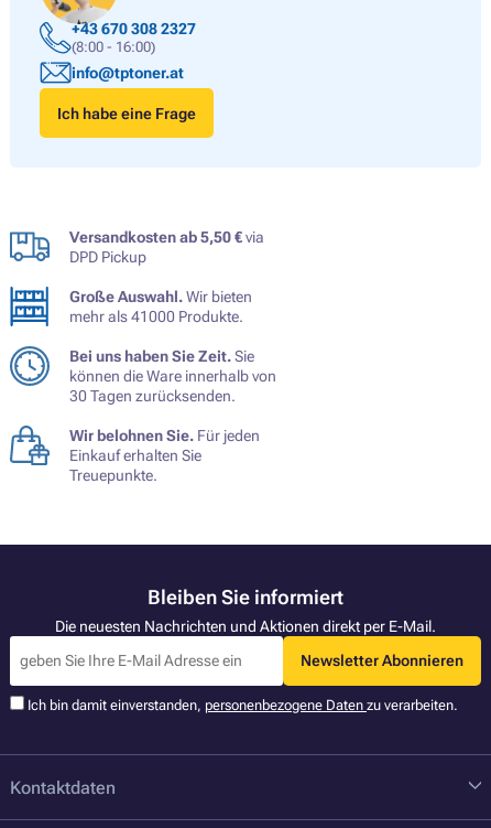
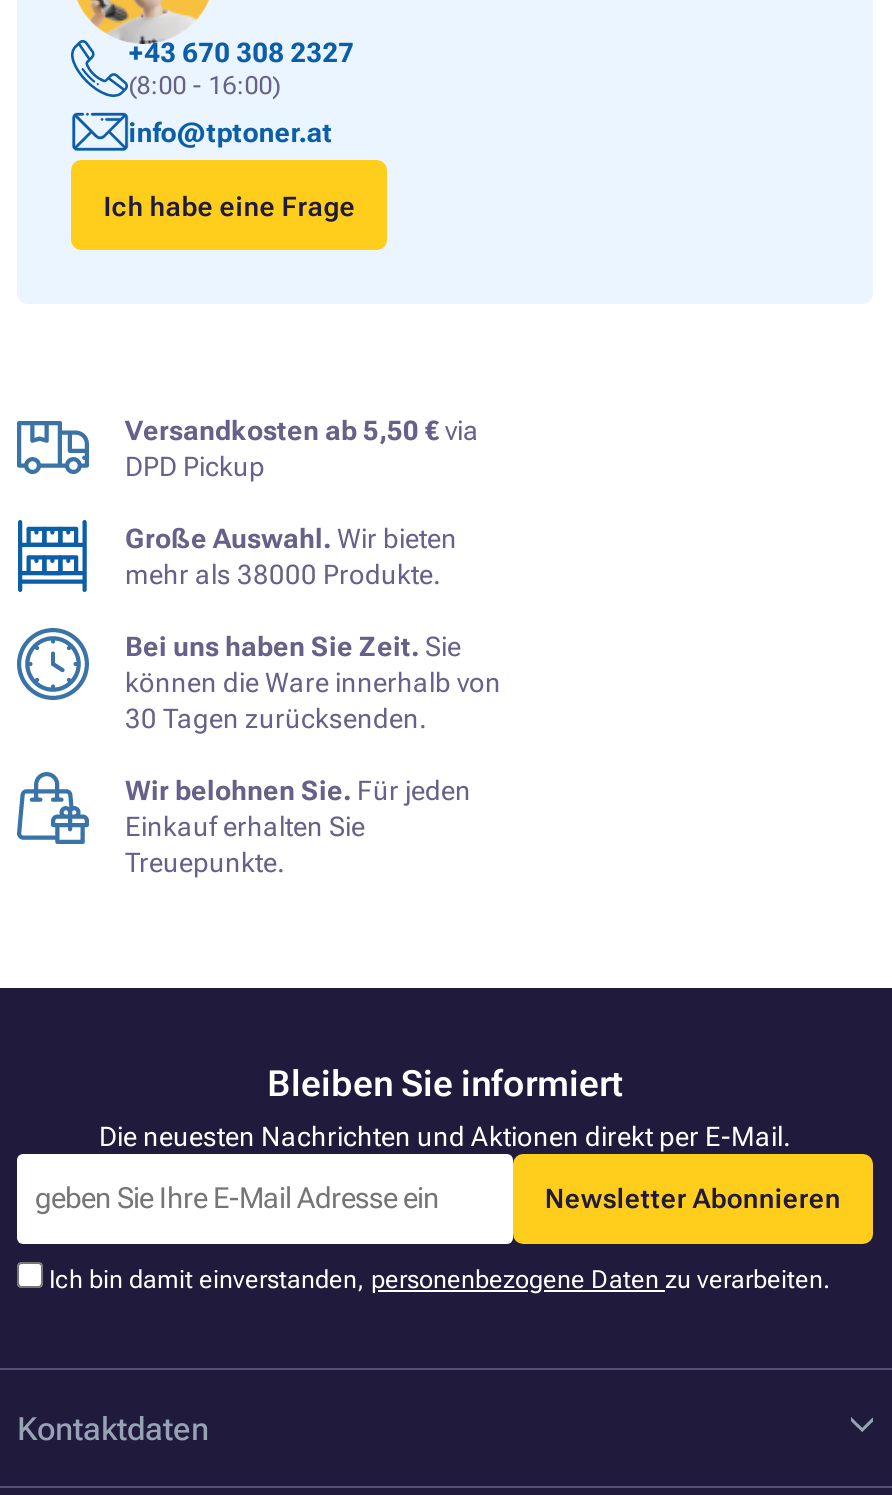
[69,308,243,325] mehr als 41000 Produkte. -> [125,558,441,590] mehr als 38000 Produkte.

